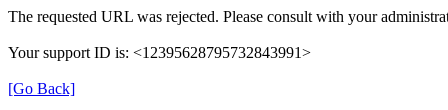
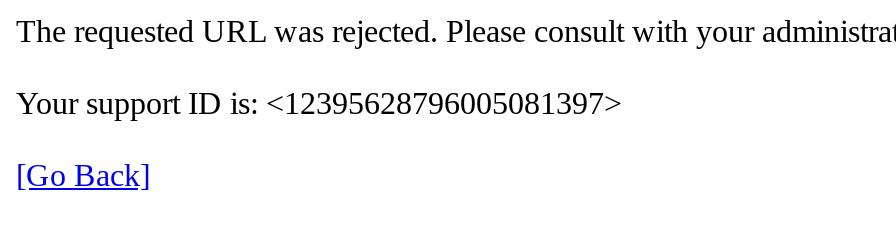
[8,44,311,61] Your support ID is: <12395628795732843991> -> [16,86,622,120] Your support ID is: <12395628796005081397>

